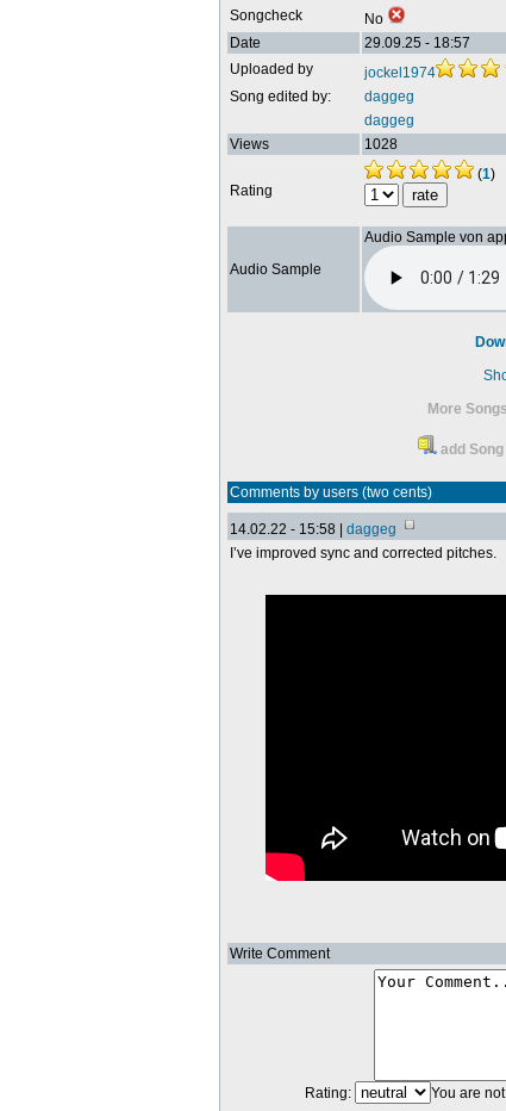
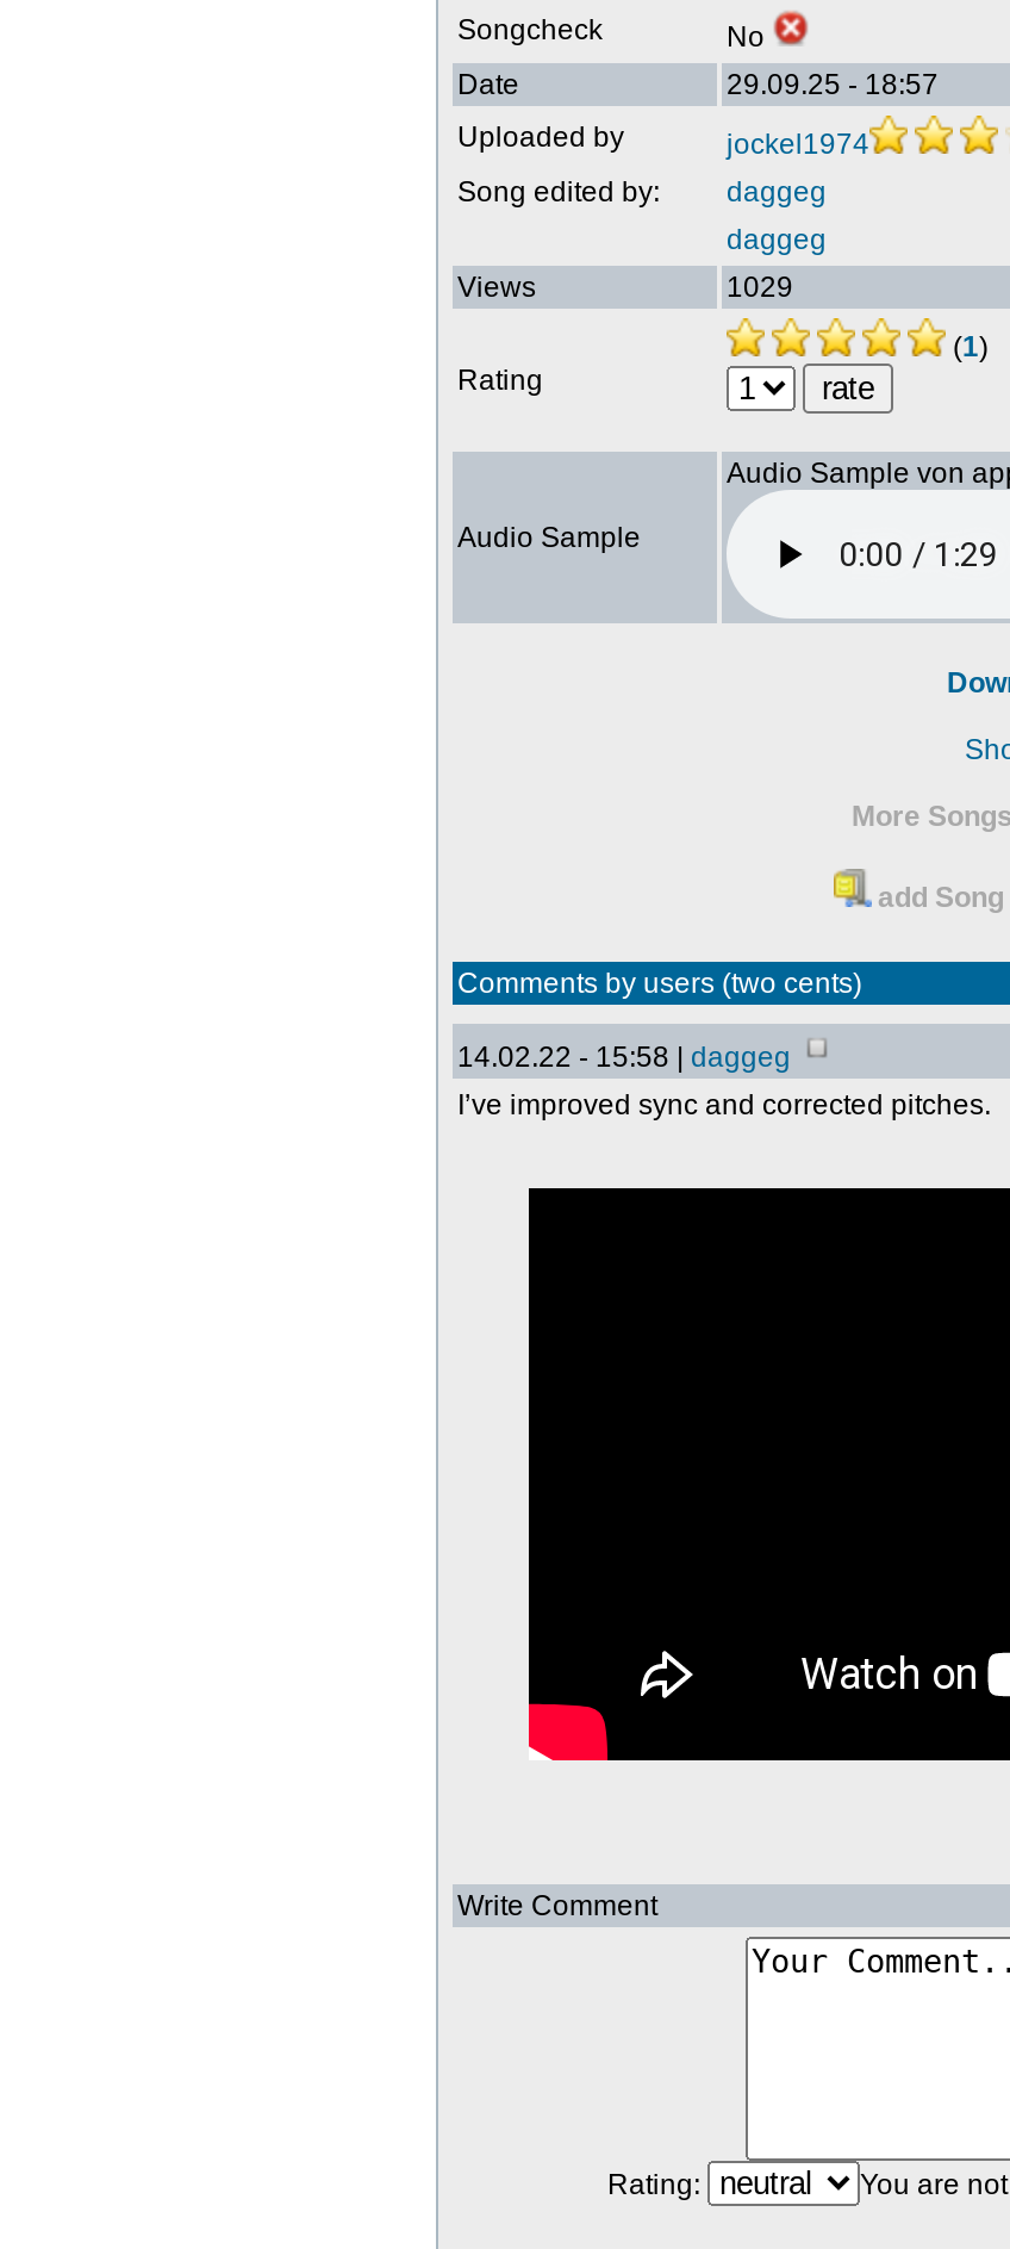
[364,136,398,153] 1028 -> [727,271,793,304] 1029

